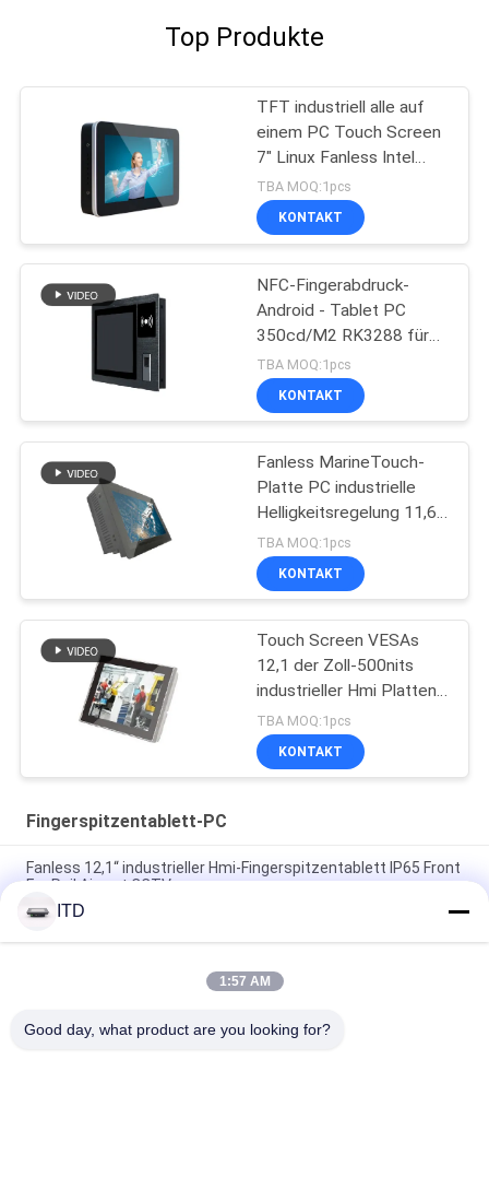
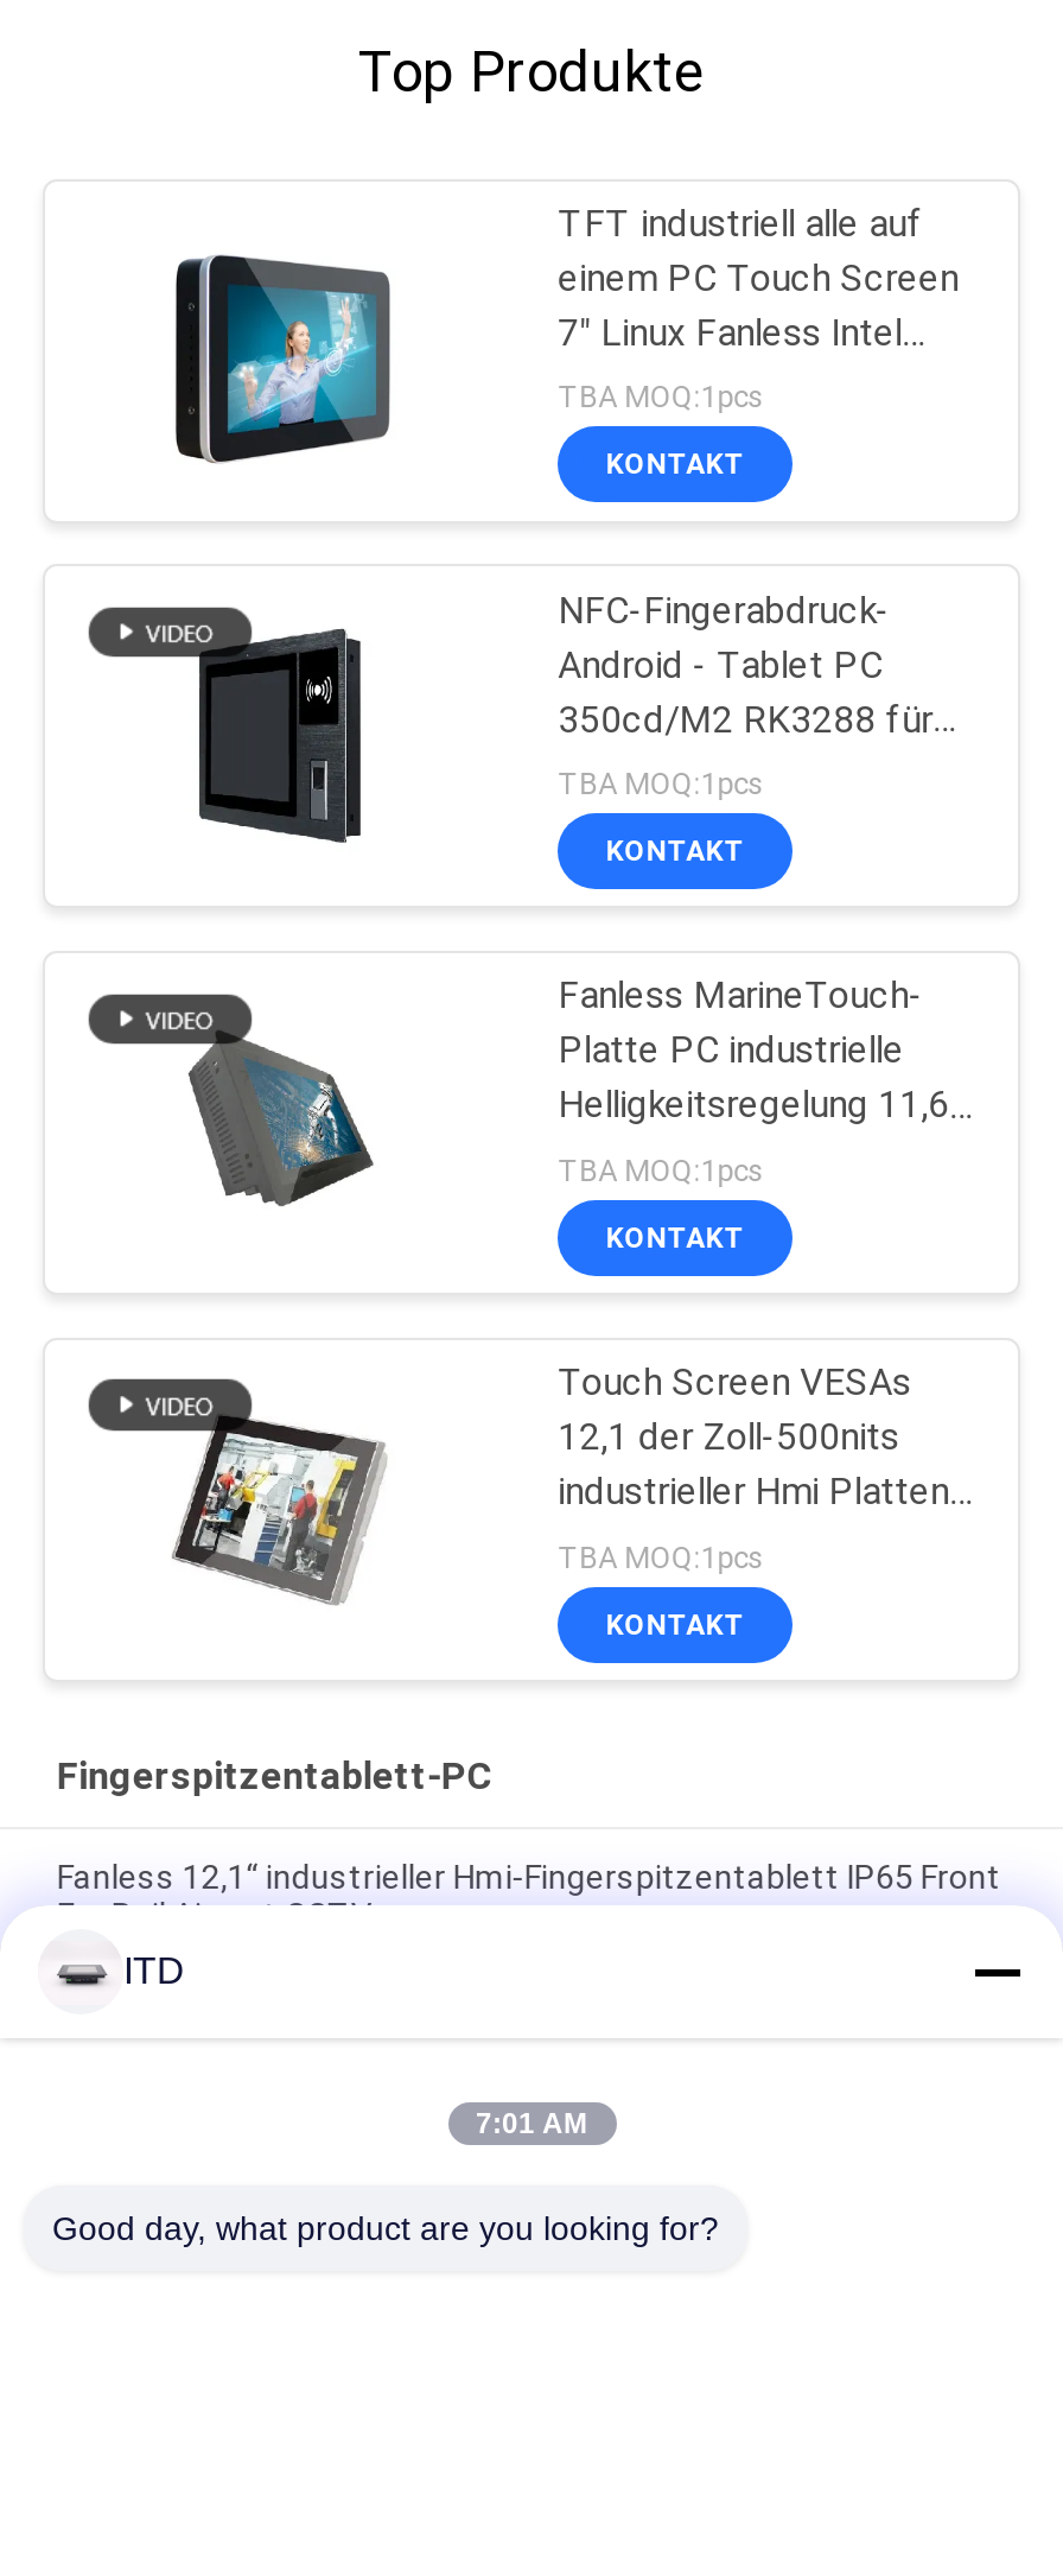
[219,974,270,989] 1:57 AM -> [476,2107,587,2140] 7:01 AM

